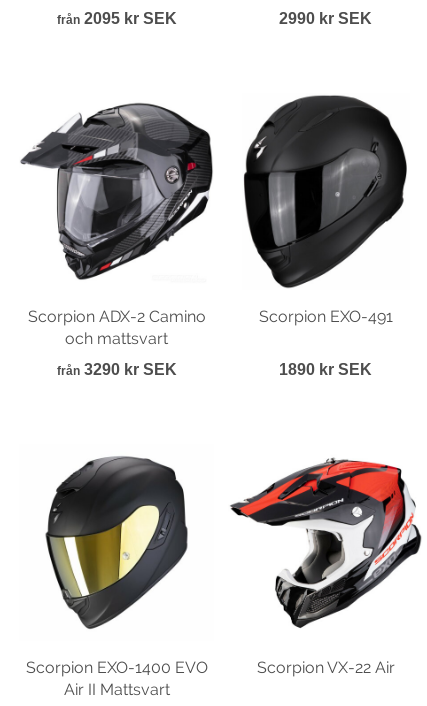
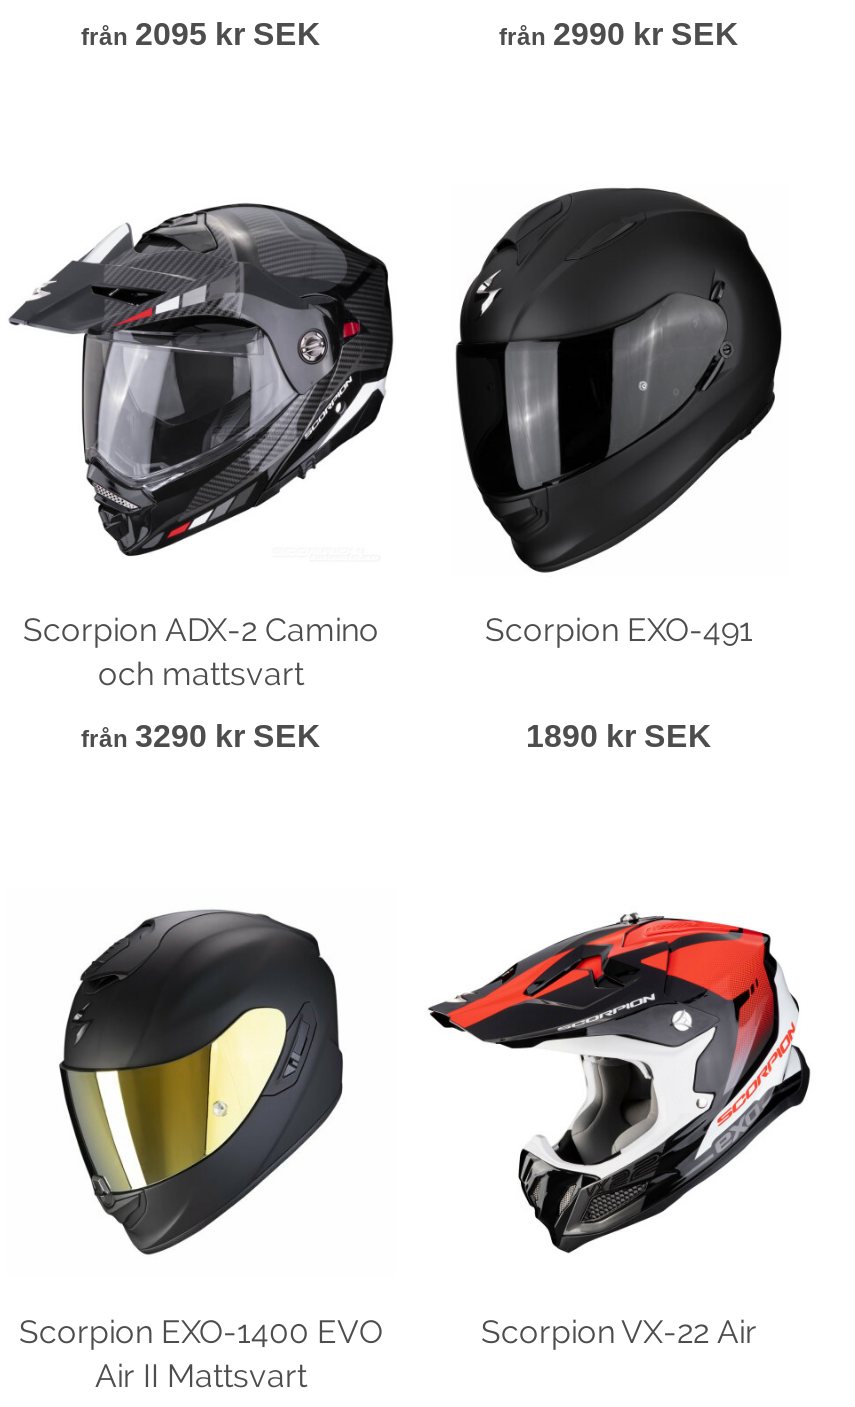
[279,10,372,27] 2990 kr SEK -> [499,16,739,50] från 2990 kr SEK

